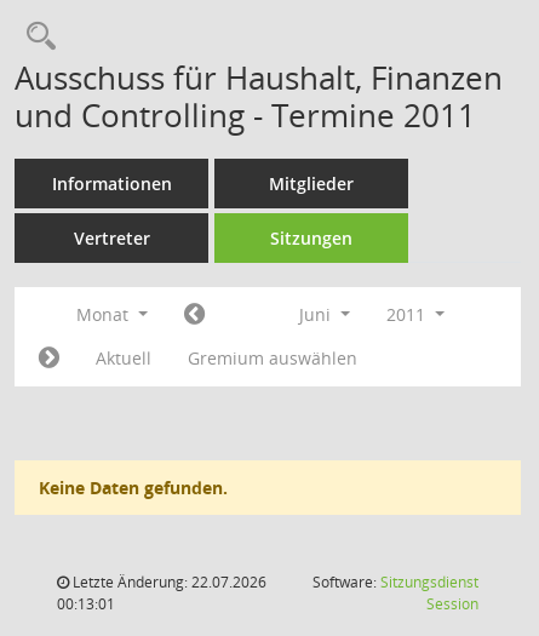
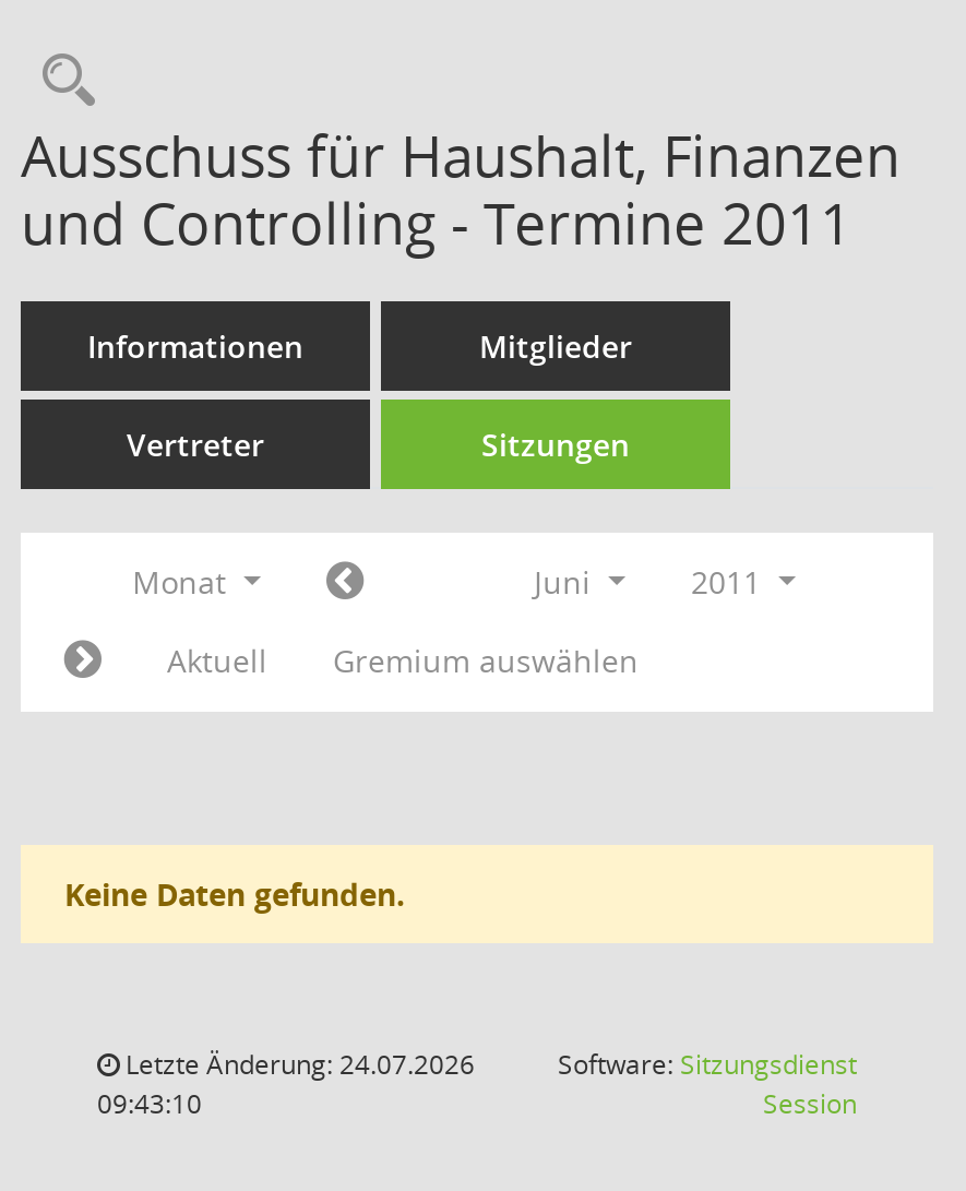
[69,572,266,592] Letzte Änderung: 22.07.2026 -> [119,1046,475,1083] Letzte Änderung: 24.07.2026
[57,594,115,614] 00:13:01 -> [97,1085,202,1122] 09:43:10

